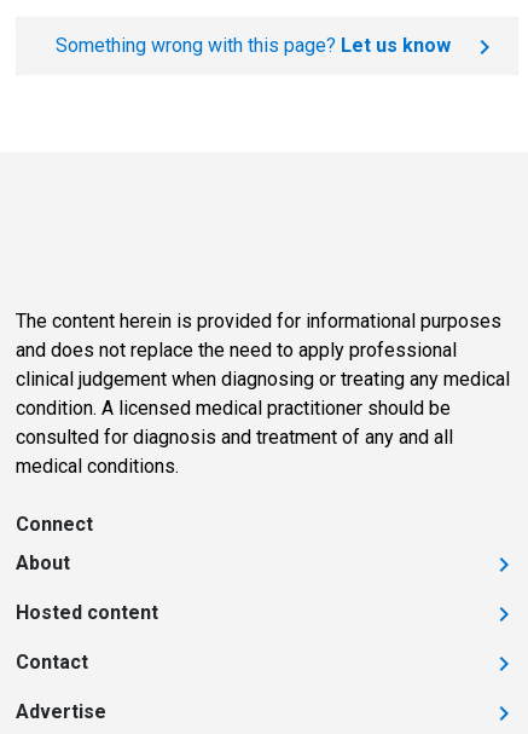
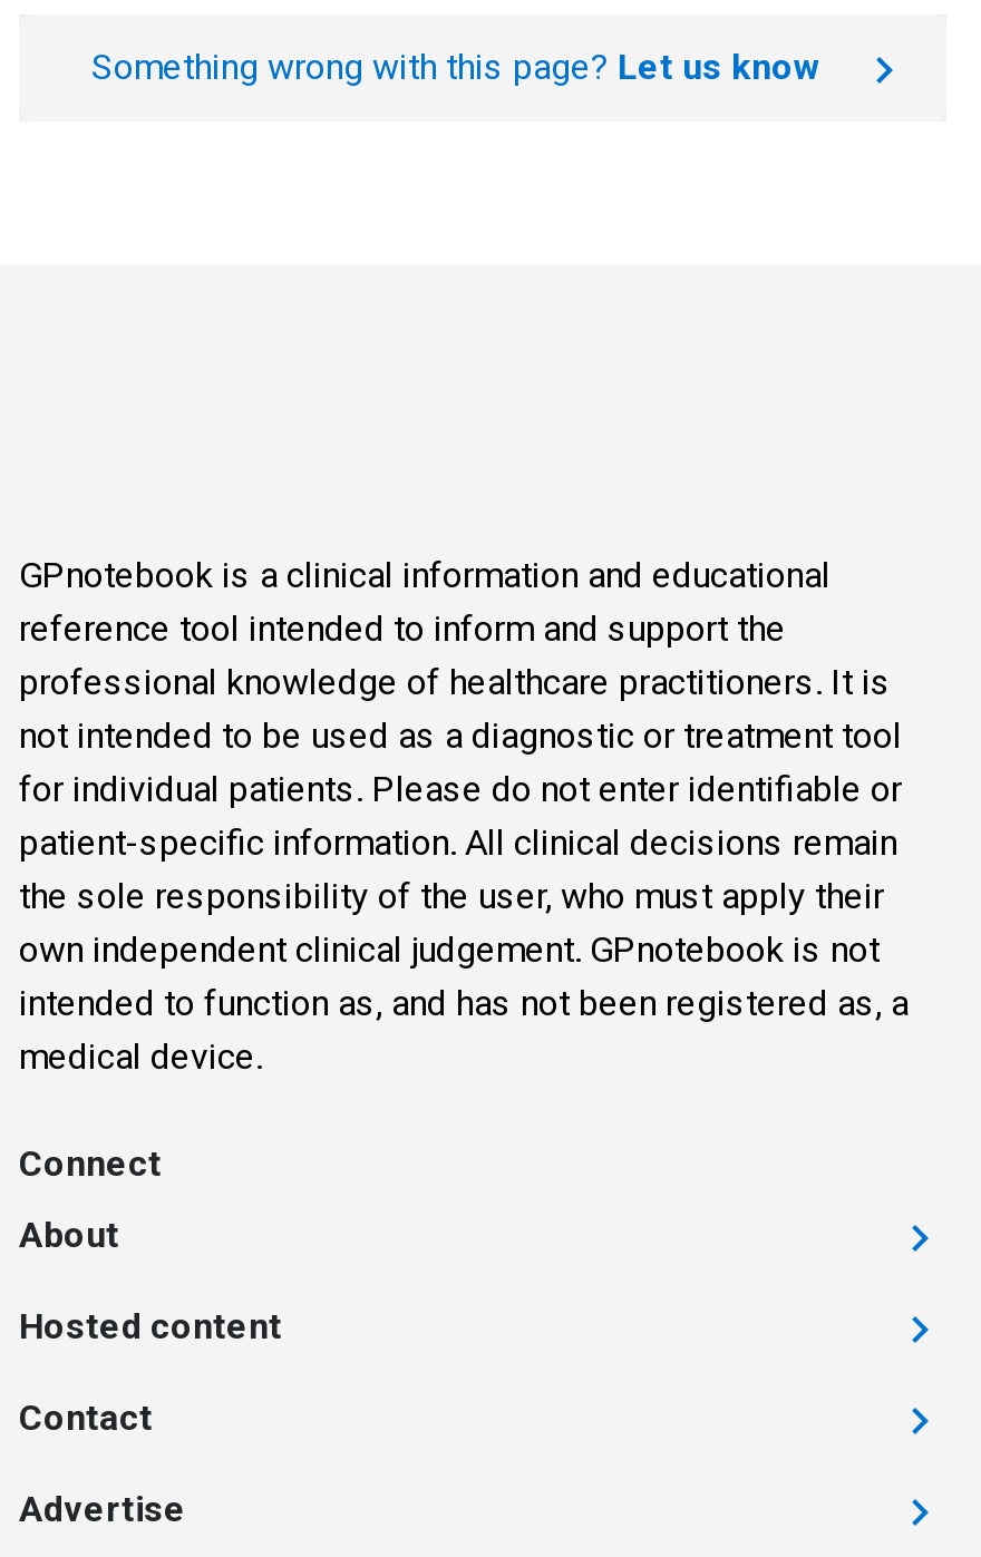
[16,310,510,478] The content herein is provided for informational purposes | and does not replace the need to apply professional | clinical judgement when diagnosing or treating any medical | condition. A licensed medical practitioner should be | consulted for diagnosis and treatment of any and all | medical conditions. -> [19,554,909,1078] GPnotebook is a clinical information and educational | reference tool intended to inform and support the | professional knowledge of healthcare practitioners. It is | not intended to be used as a diagnostic or treatment tool | for individual patients. Please do not enter identifiable or | patient-specific information. All clinical decisions remain | the sole responsibility of the user, who must apply their | own independent clinical judgement. GPnotebook is not | intended to function as, and has not been registered as, a | medical device.

